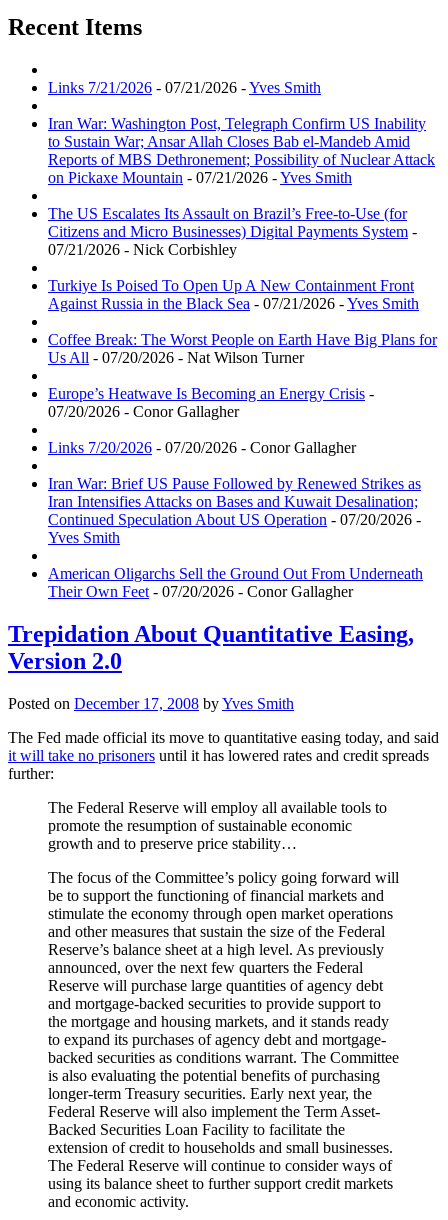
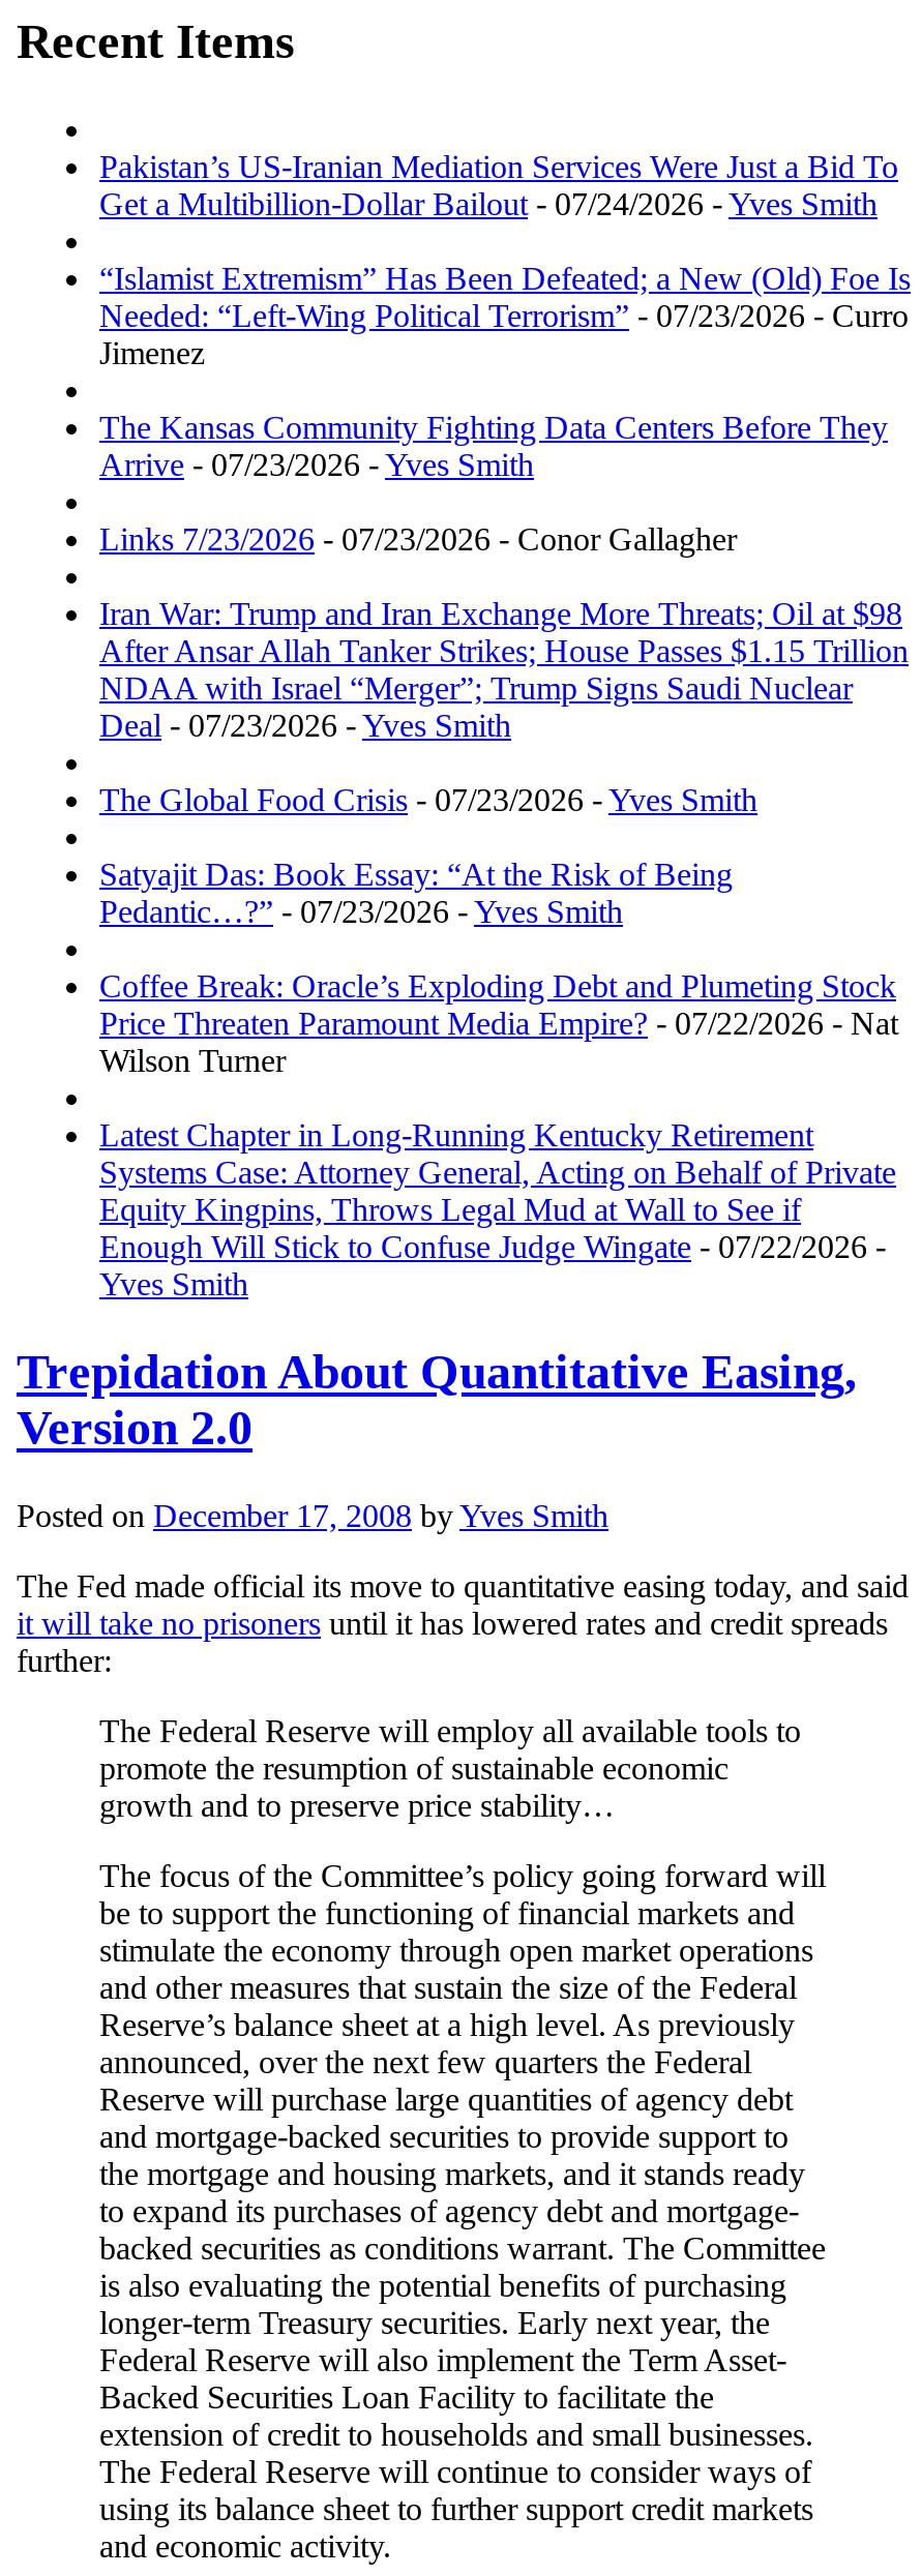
[48,79,437,528] Links 7/21/2026 - 07/21/2026 - Yves Smith | Iran War: Washington Post, Telegraph Confirm US Inability | to Sustain War; Ansar Allah Closes Bab el-Mandeb Amid | Reports of MBS Dethronement; Possibility of Nuclear Attack | on Pickaxe Mountain - 07/21/2026 - Yves Smith | The US Escalates Its Assault on Brazil’s Free-to-Use (for | Citizens and Micro Businesses) Digital Payments System - | 07/21/2026 - Nick Corbishley | Turkiye Is Poised To Open Up A New Containment Front | Against Russia in the Black Sea - 07/21/2026 - Yves Smith | Coffee Break: The Worst People on Earth Have Big Plans for | Us All - 07/20/2026 - Nat Wilson Turner | Europe’s Heatwave Is Becoming an Energy Crisis - | 07/20/2026 - Conor Gallagher | Links 7/20/2026 - 07/20/2026 - Conor Gallagher | Iran War: Brief US Pause Followed by Renewed Strikes as | Iran Intensifies Attacks on Bases and Kuwait Desalination; | Continued Speculation About US Operation - 07/20/2026 - -> [99,149,911,1264] Pakistan’s US-Iranian Mediation Services Were Just a Bid To | Get a Multibillion-Dollar Bailout - 07/24/2026 - Yves Smith | “Islamist Extremism” Has Been Defeated; a New (Old) Foe Is | Needed: “Left-Wing Political Terrorism” - 07/23/2026 - Curro | Jimenez | The Kansas Community Fighting Data Centers Before They | Arrive - 07/23/2026 - Yves Smith | Links 7/23/2026 - 07/23/2026 - Conor Gallagher | Iran War: Trump and Iran Exchange More Threats; Oil at $98 | After Ansar Allah Tanker Strikes; House Passes $1.15 Trillion | NDAA with Israel “Merger”; Trump Signs Saudi Nuclear | Deal - 07/23/2026 - Yves Smith | The Global Food Crisis - 07/23/2026 - Yves Smith | Satyajit Das: Book Essay: “At the Risk of Being | Pedantic…?” - 07/23/2026 - Yves Smith | Coffee Break: Oracle’s Exploding Debt and Plumeting Stock | Price Threaten Paramount Media Empire? - 07/22/2026 - Nat | Wilson Turner | Latest Chapter in Long-Running Kentucky Retirement | Systems Case: Attorney General, Acting on Behalf of Private | Equity Kingpins, Throws Legal Mud at Wall to See if | Enough Will Stick to Confuse Judge Wingate - 07/22/2026 -
moved [48,529,120,546] -> [99,1266,248,1302]: Yves Smith
[48,565,423,600] American Oligarchs Sell the Ground Out From Underneath | Their Own Feet - 07/20/2026 - Conor Gallagher -> none

